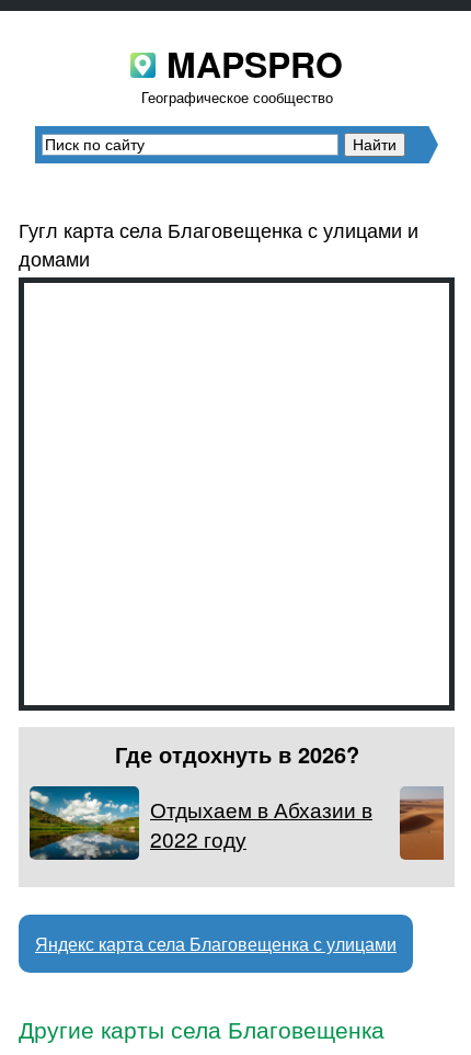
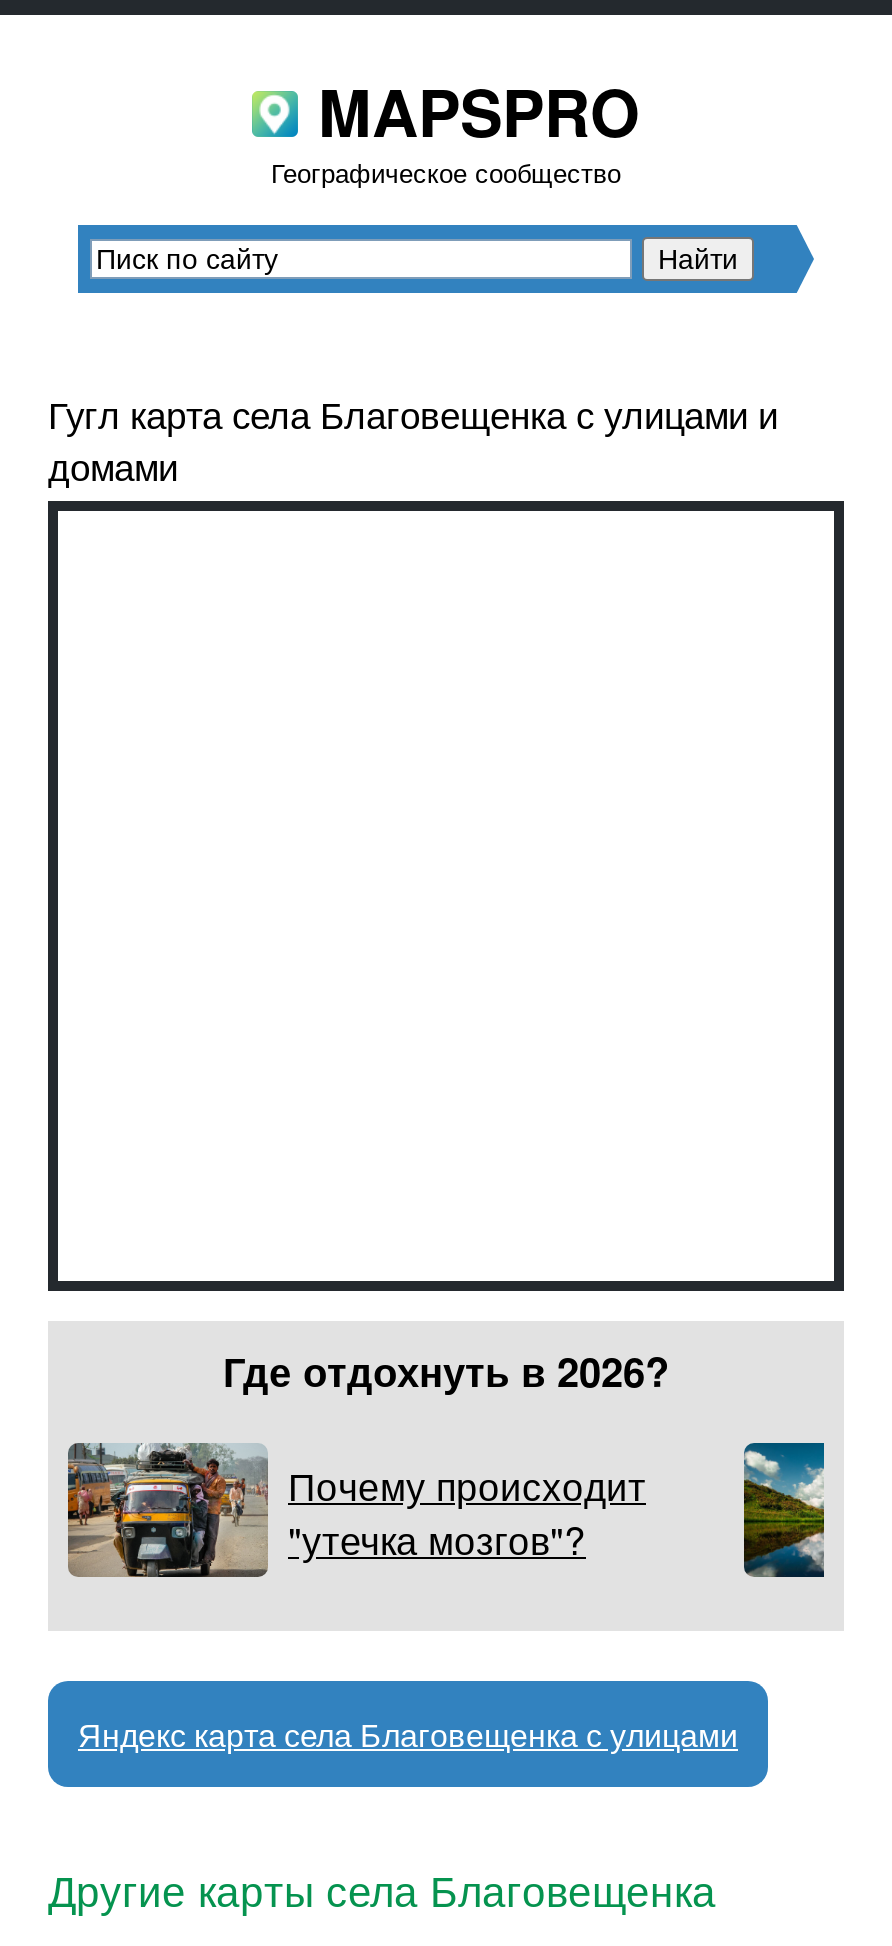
[30,785,372,861] [image] | Отдыхаем в Абхазии в | 2022 году -> [68,1441,646,1579] [image] | Почему происходит | "утечка мозгов"?
[399,786,445,861] [image] -> [742,1443,826,1579] [image]

